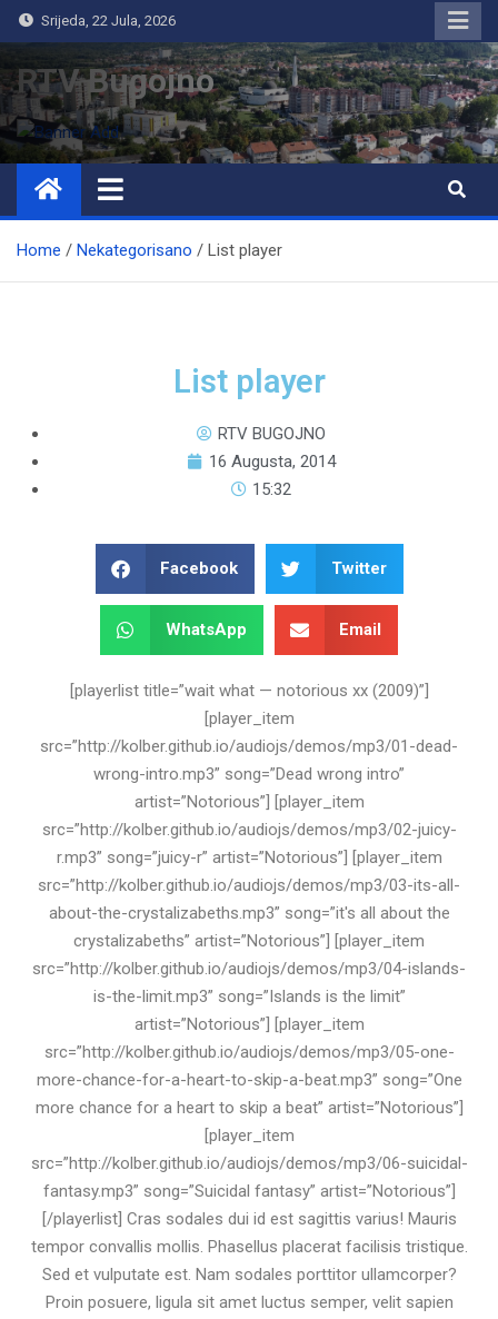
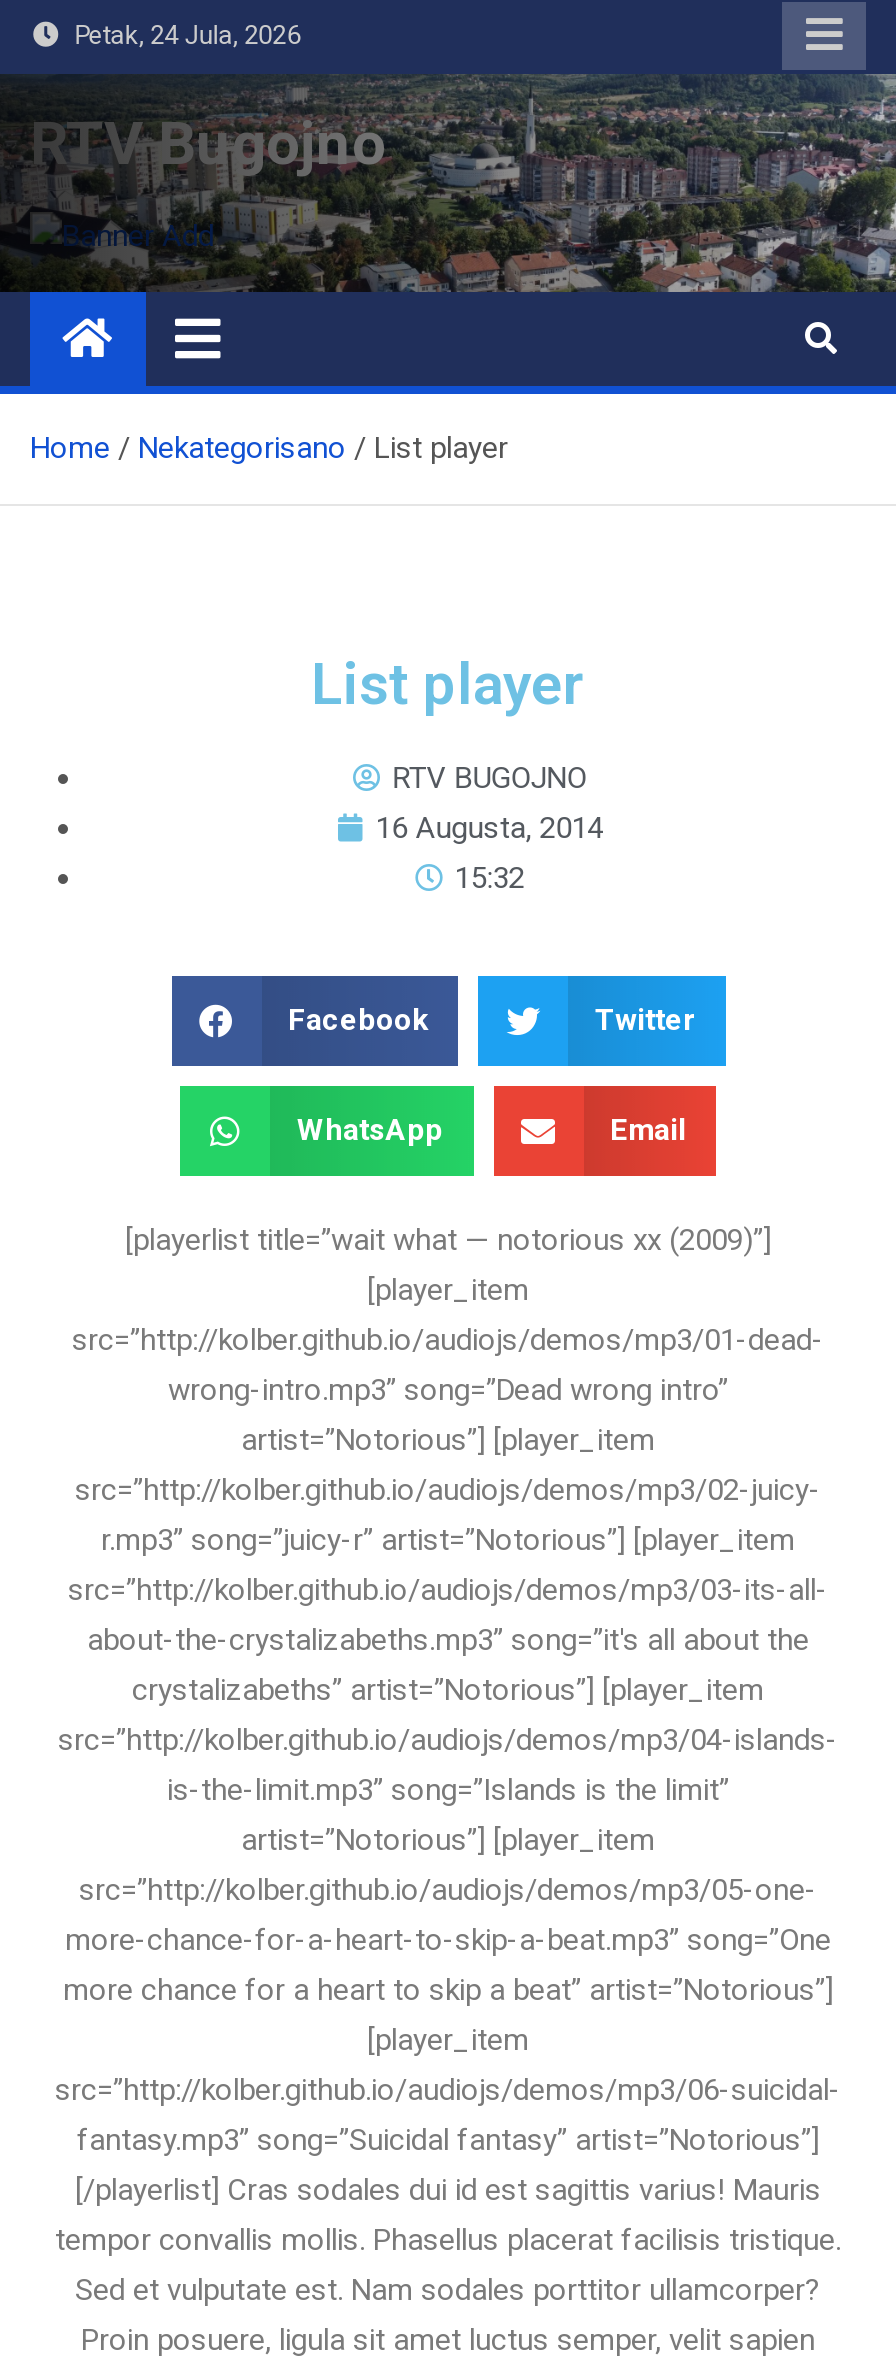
[35,12,176,29] Srijeda, 22 Jula, 2026 -> [62,20,300,50] Petak, 24 Jula, 2026

